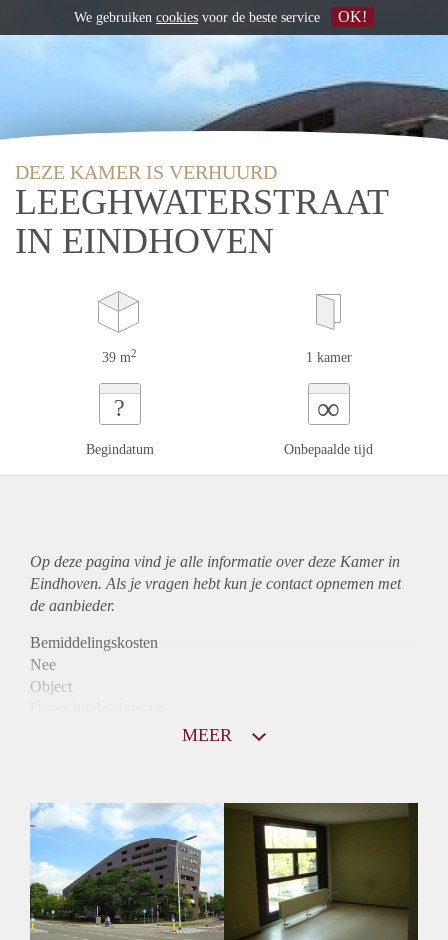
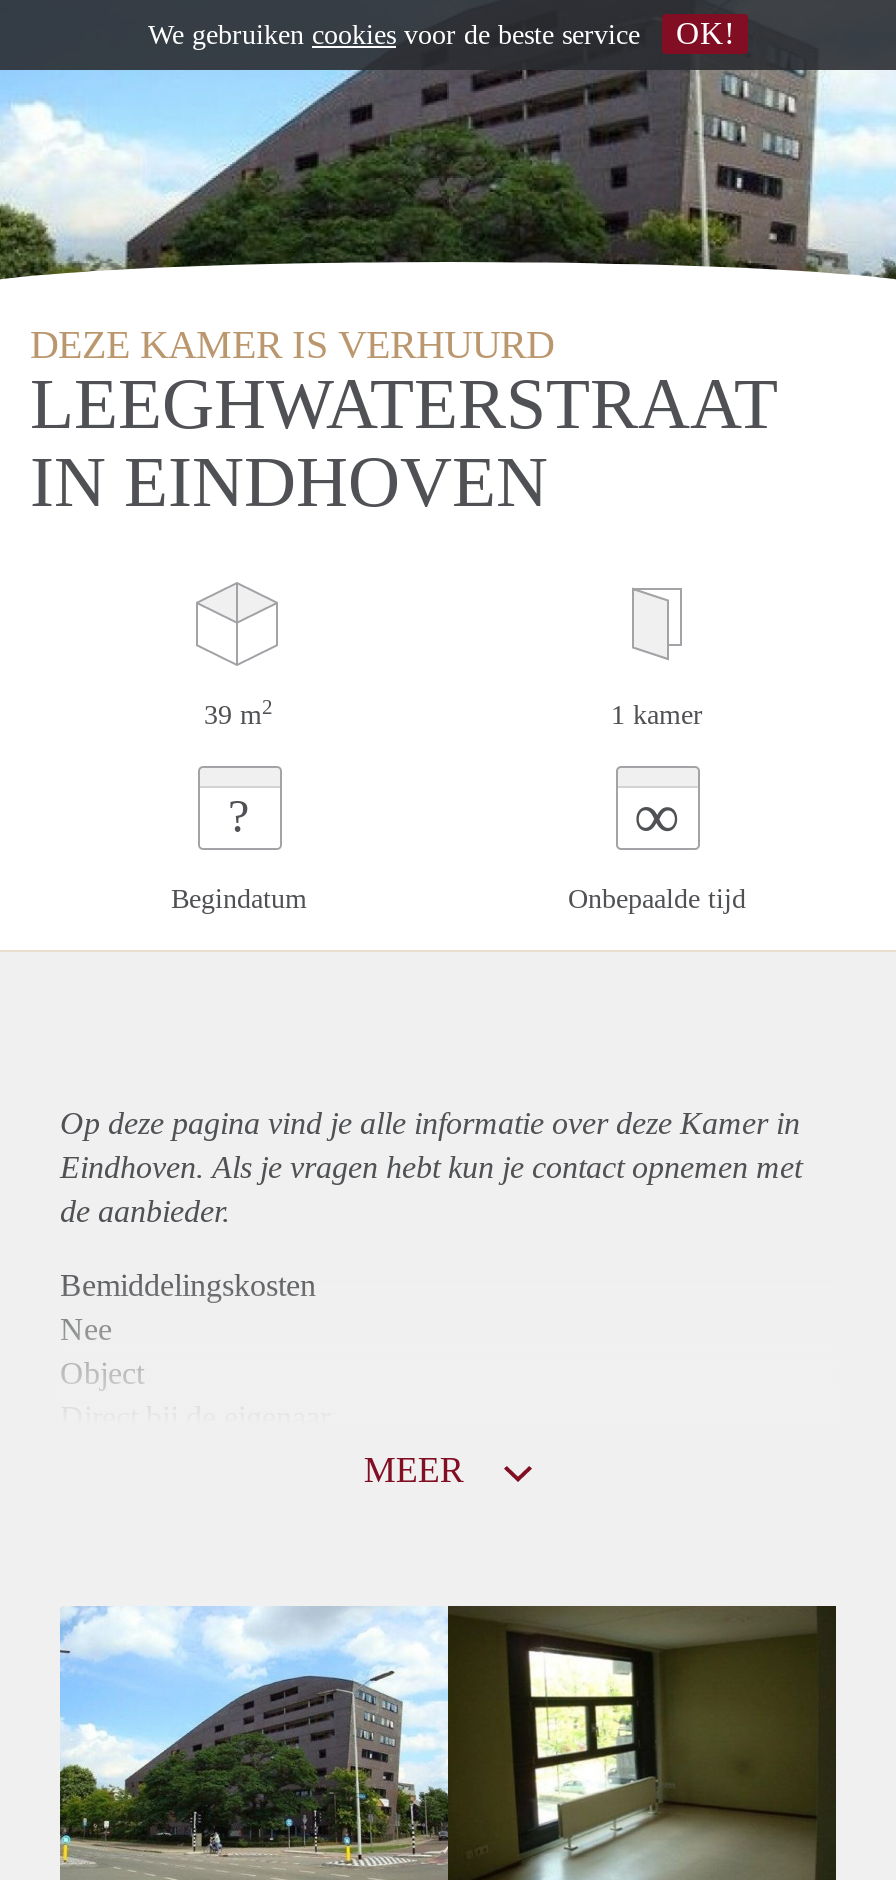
[3,33,445,140] [image] -> [6,68,890,282] [image]

